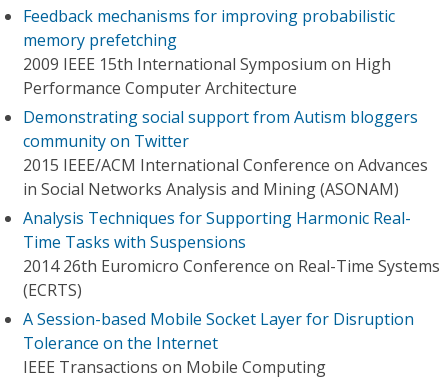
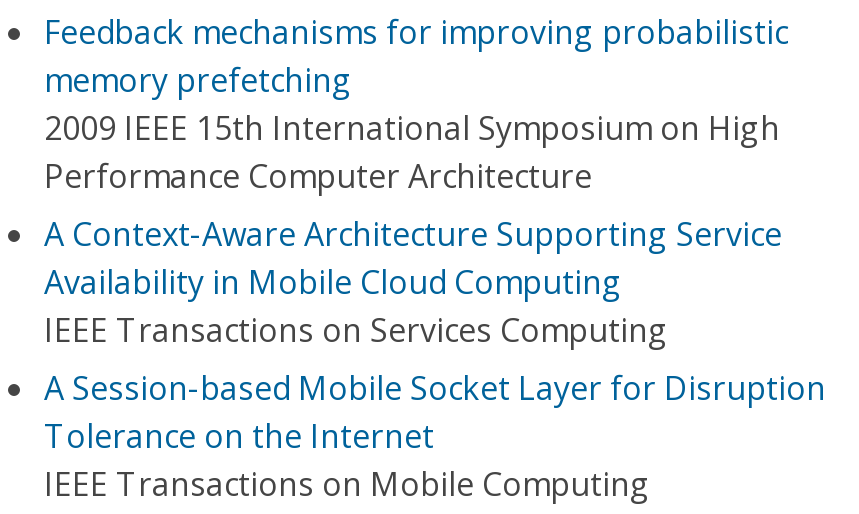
[23,106,440,301] Demonstrating social support from Autism bloggers | community on Twitter | 2015 IEEE/ACM International Conference on Advances | in Social Networks Analysis and Mining (ASONAM) | Analysis Techniques for Supporting Harmonic Real- | Time Tasks with Suspensions | 2014 26th Euromicro Conference on Real-Time Systems | (ECRTS) -> [44,212,782,352] A Context-Aware Architecture Supporting Service | Availability in Mobile Cloud Computing | IEEE Transactions on Services Computing

